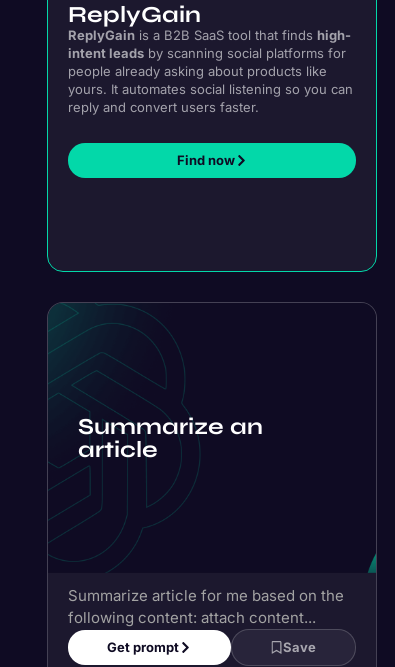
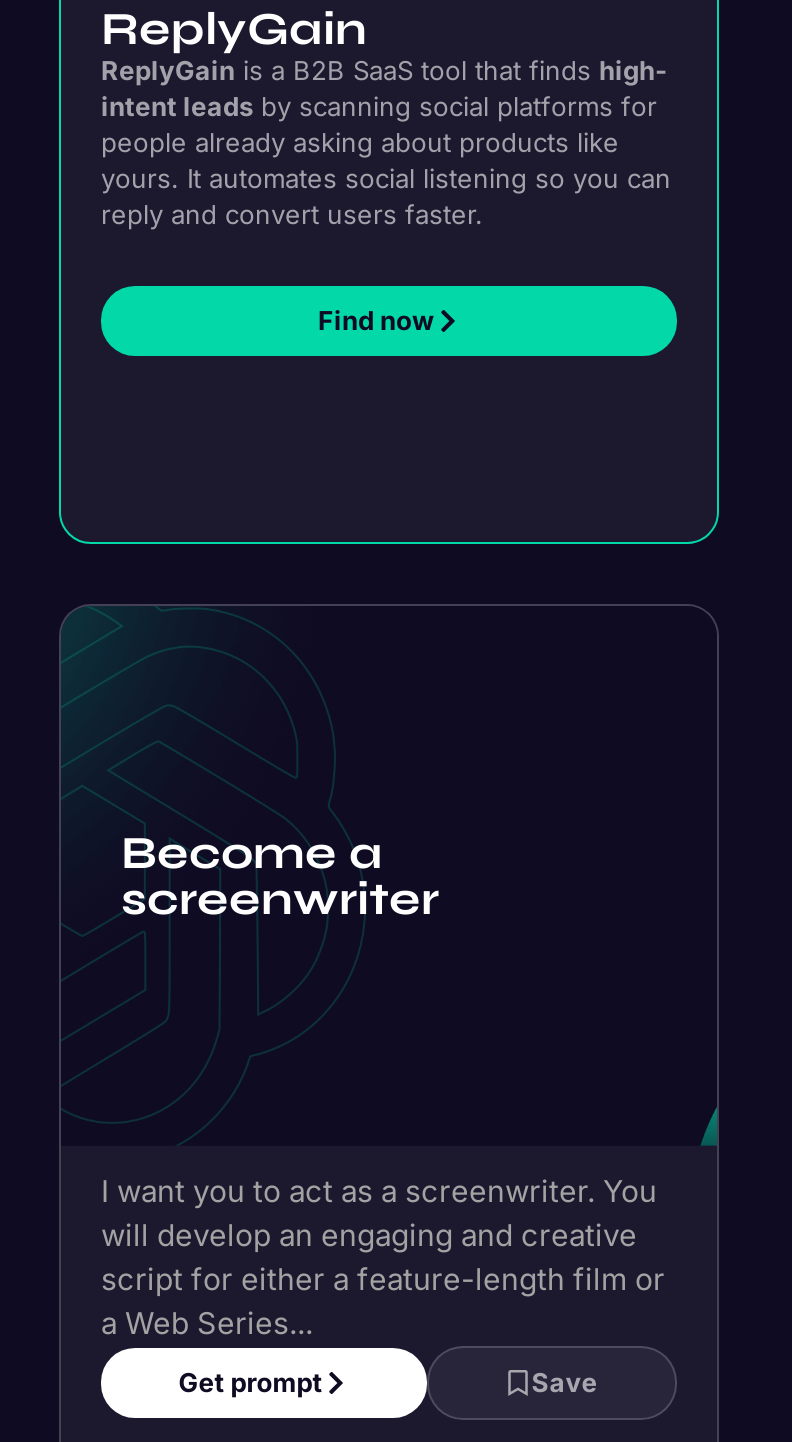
[78,413,263,463] Summarize an | article -> [121,825,439,925] Become a | screenwriter
[68,586,344,627] Summarize article for me based on the | following content: attach content... -> [101,1171,665,1341] I want you to act as a screenwriter. You | will develop an engaging and creative | script for either a feature-length film or | a Web Series...

